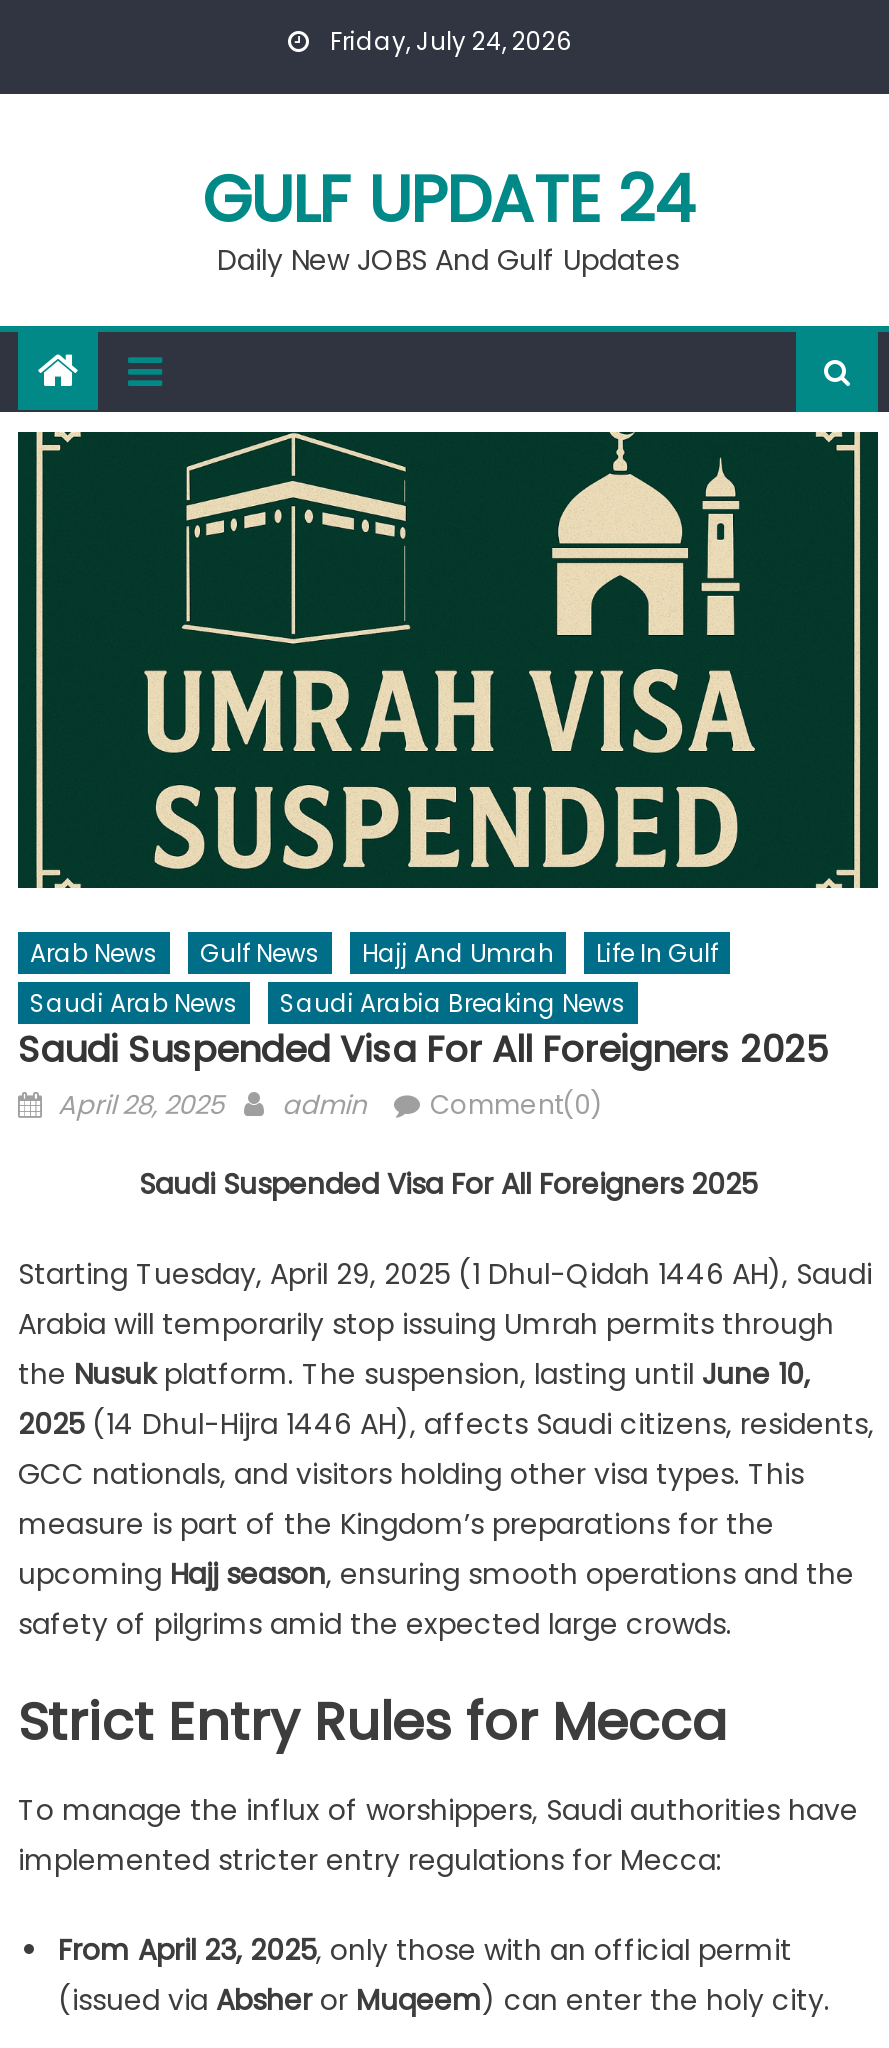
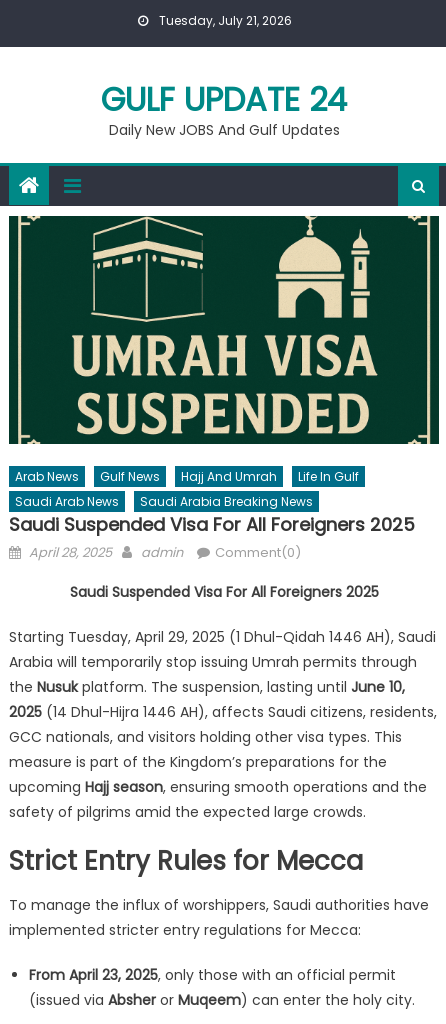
[324,24,572,58] Friday, July 24, 2026 -> [156,12,292,29] Tuesday, July 21, 2026

